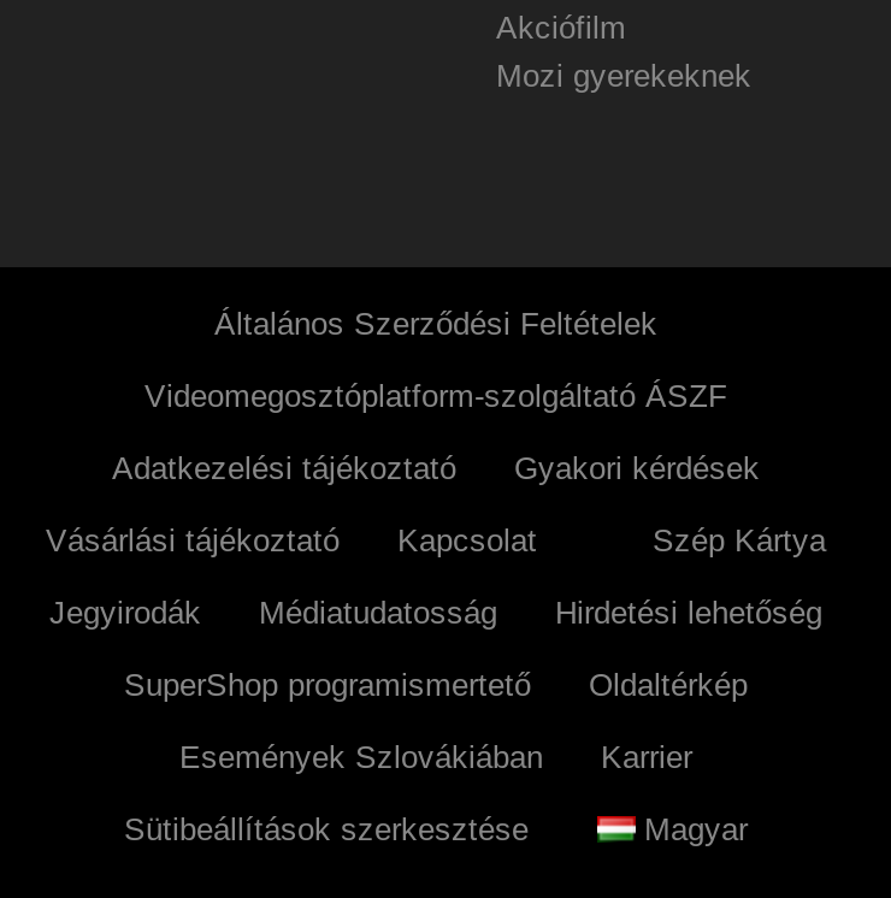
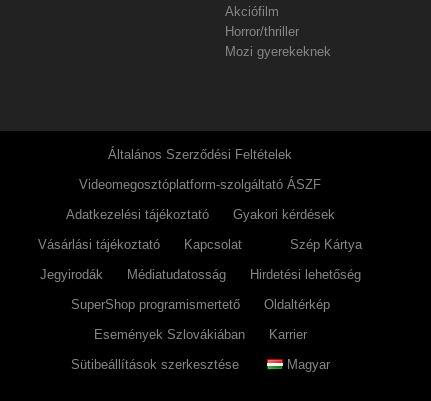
none -> [225,24,299,39] Horror/thriller

